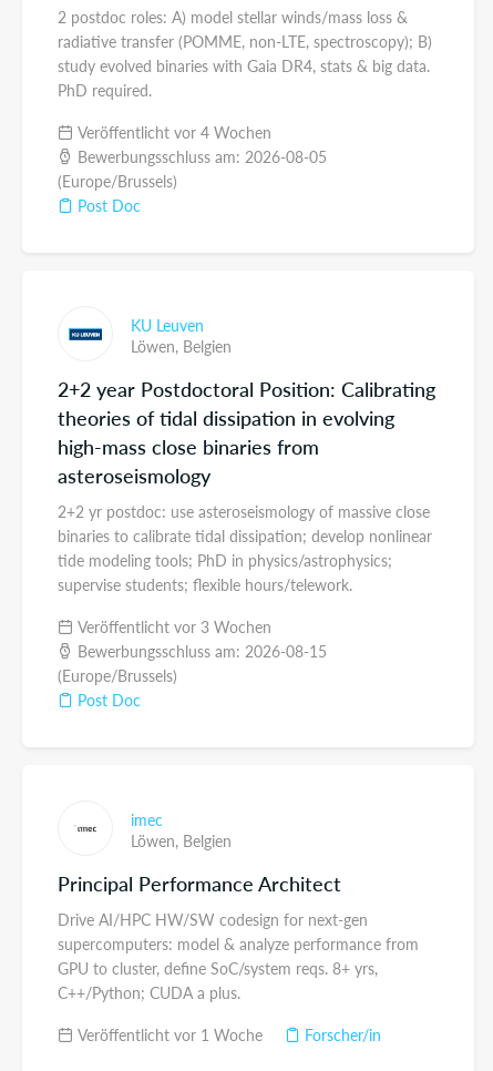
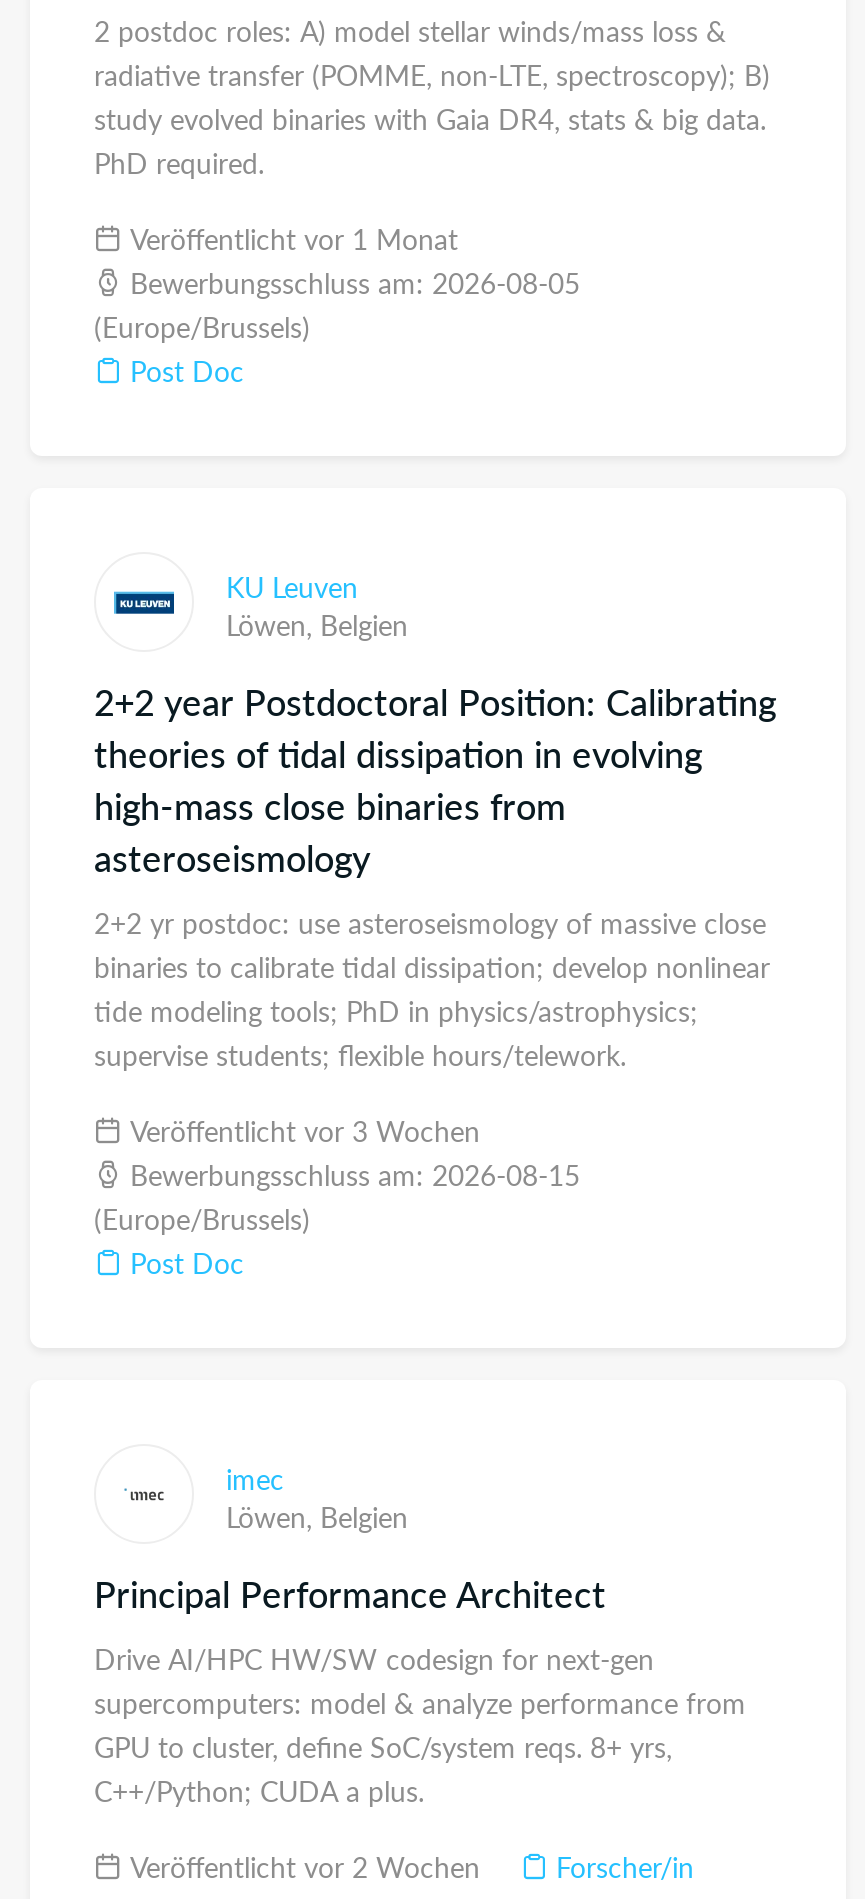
[73,121,271,143] Veröffentlicht vor 4 Wochen -> [122,218,458,258] Veröffentlicht vor 1 Monat
[73,1023,263,1045] Veröffentlicht vor 1 Woche -> [122,1846,480,1886] Veröffentlicht vor 2 Wochen

